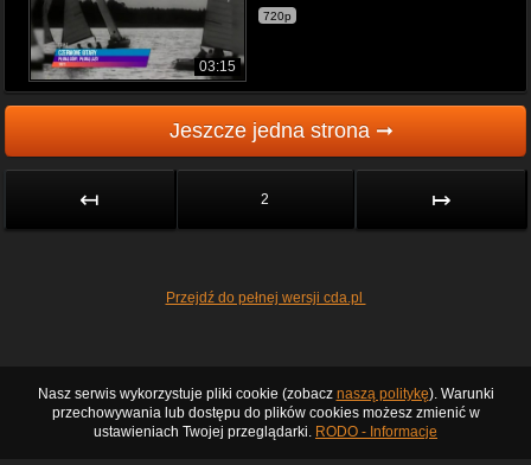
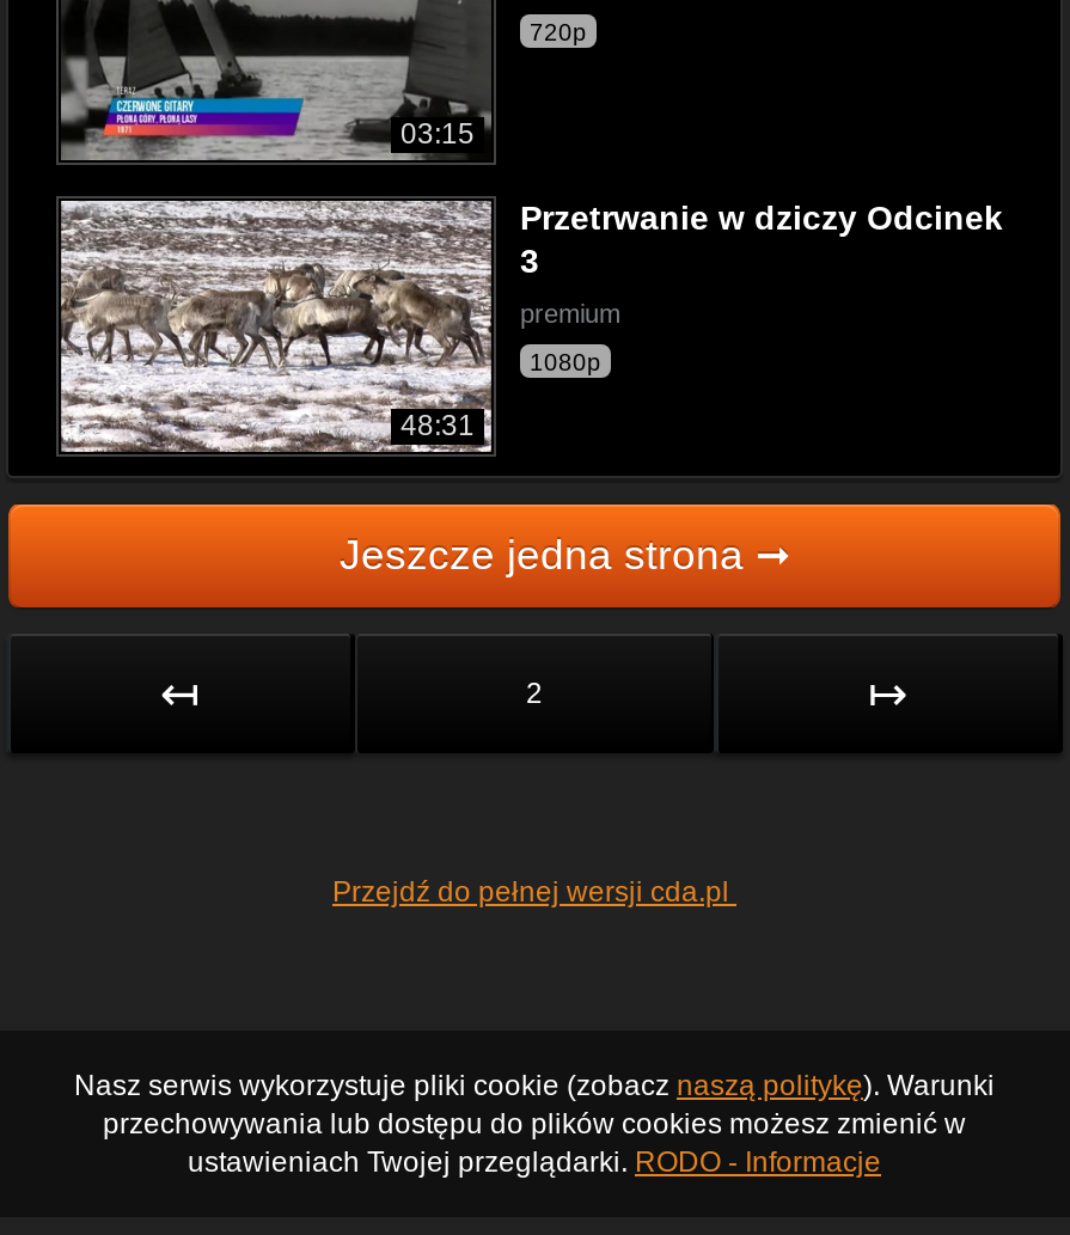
none -> [59,198,494,452] [image] | 48:31
none -> [520,198,1003,375] Przetrwanie w dziczy Odcinek | 3 | premium | 1080p

